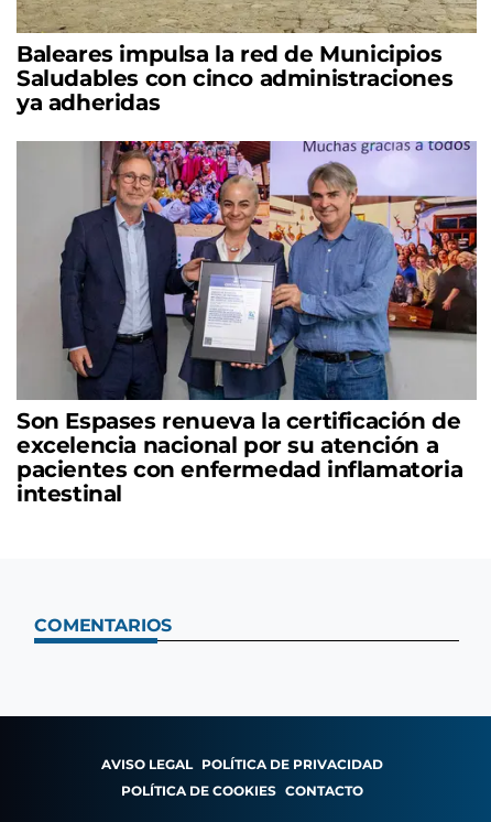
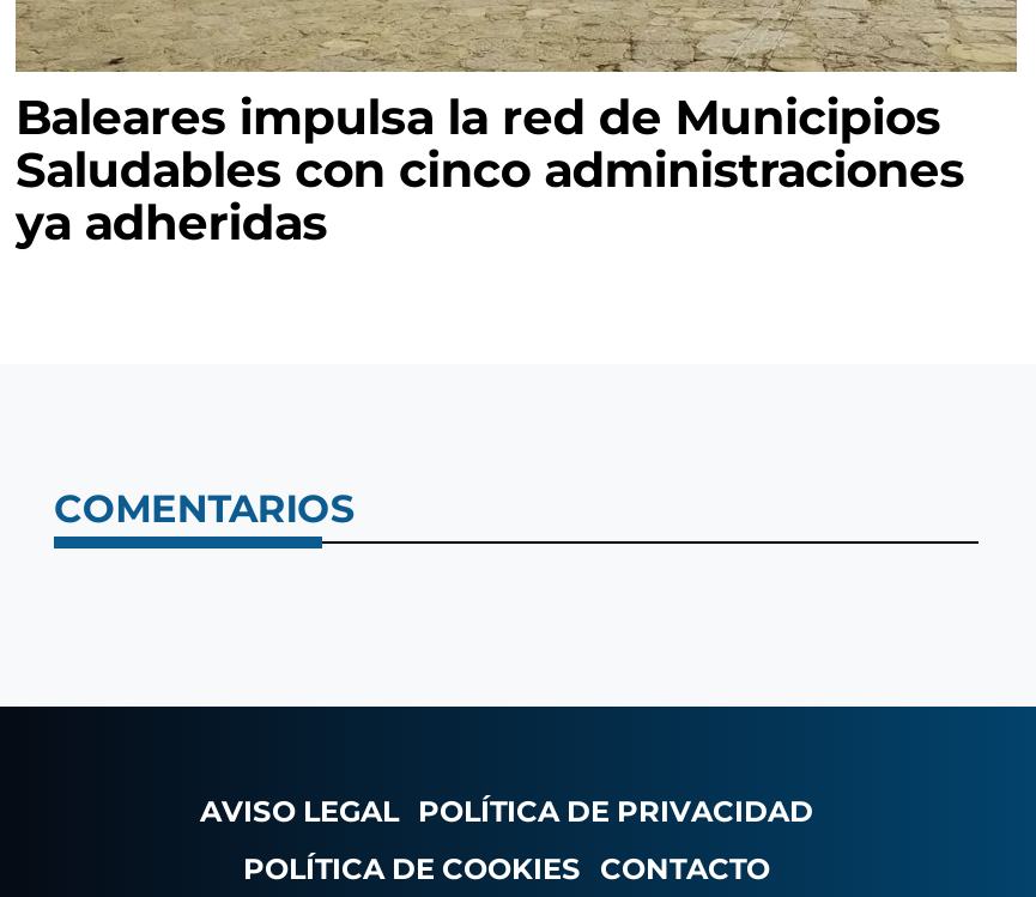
[17,140,477,507] [image] | Son Espases renueva la certificación de | excelencia nacional por su atención a | pacientes con enfermedad inflamatoria | intestinal -> none

